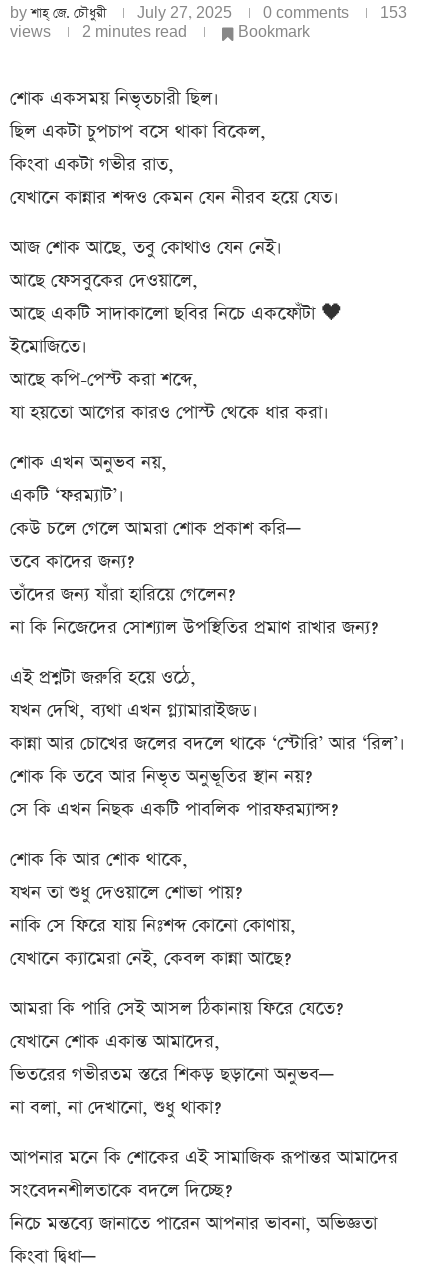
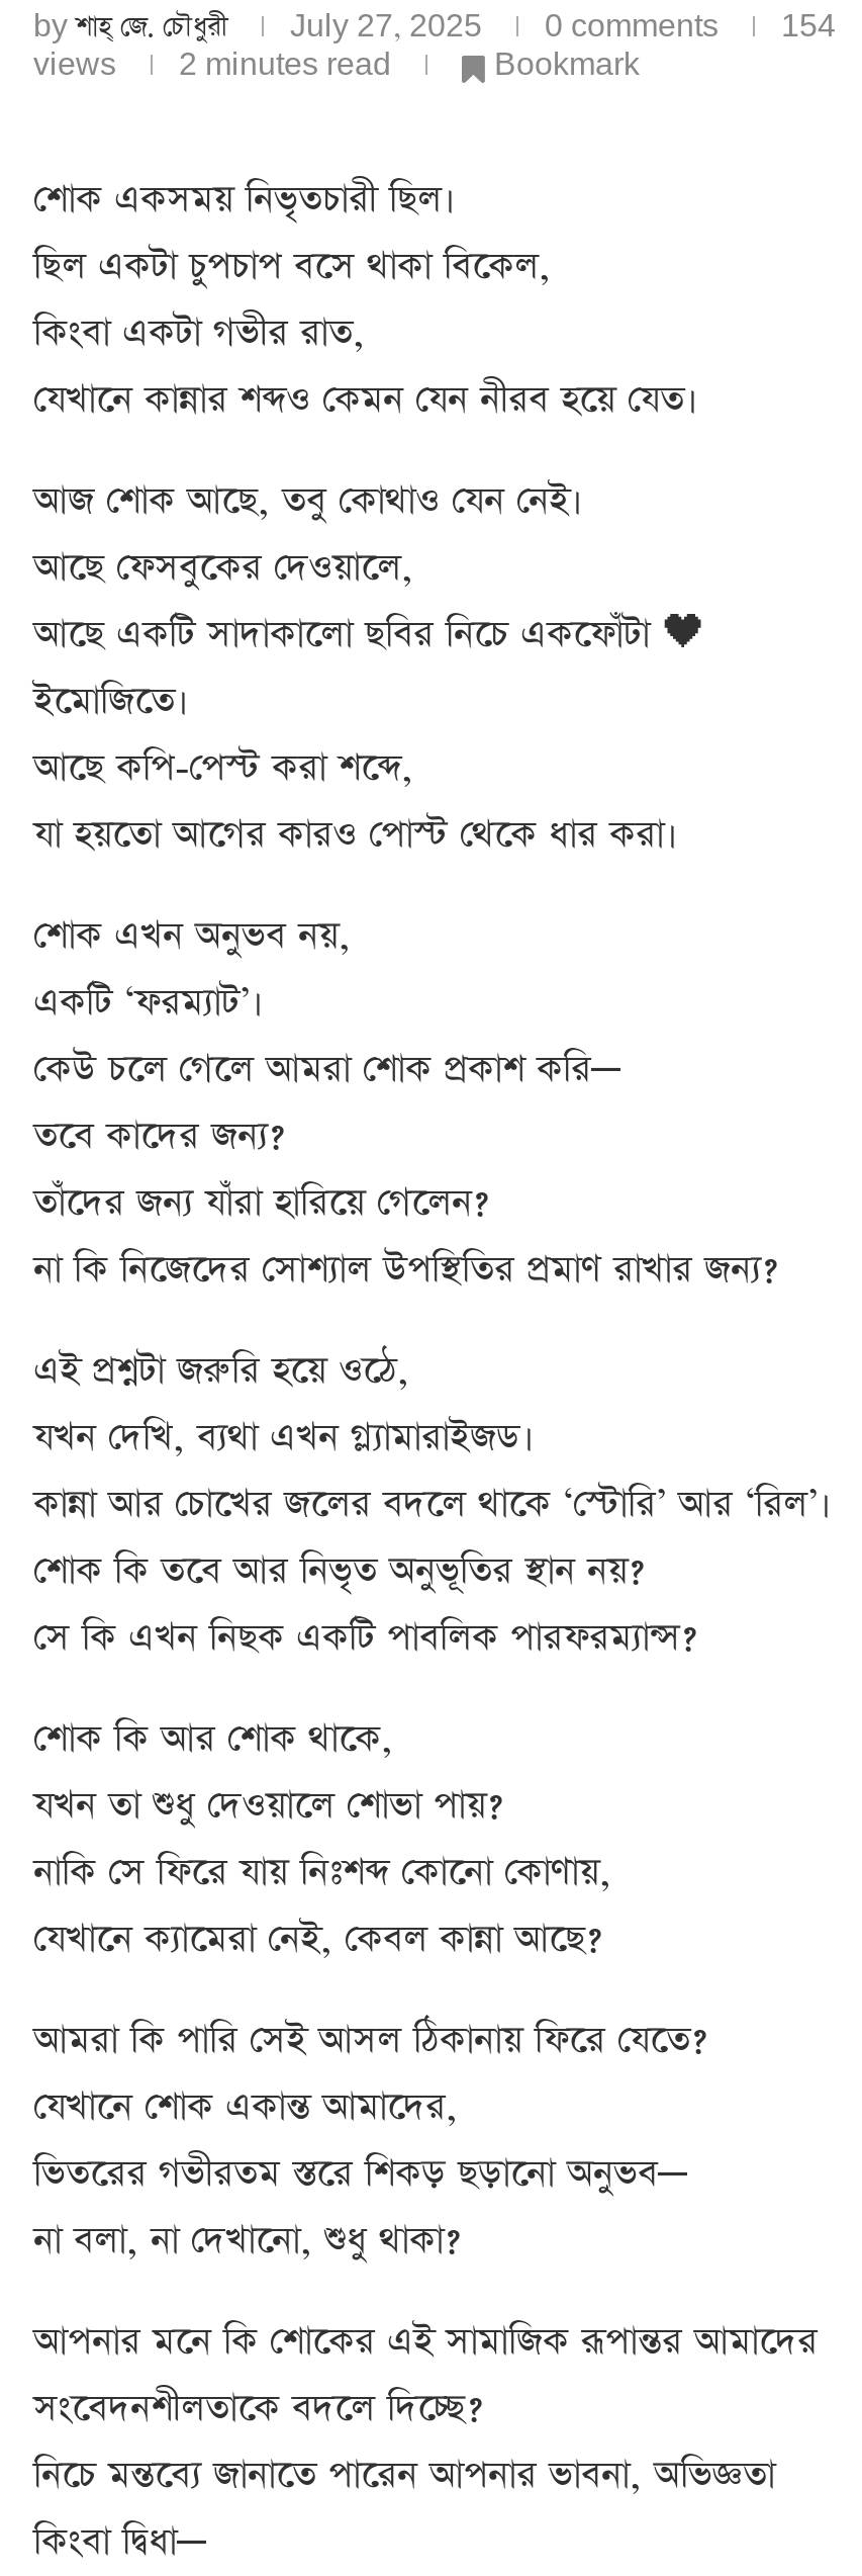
[10,4,407,23] by শাহ্‌ জে. চৌধুরী July 27, 2025 0 comments 153 -> [33,8,836,47] by শাহ্‌ জে. চৌধুরী July 27, 2025 0 comments 154

